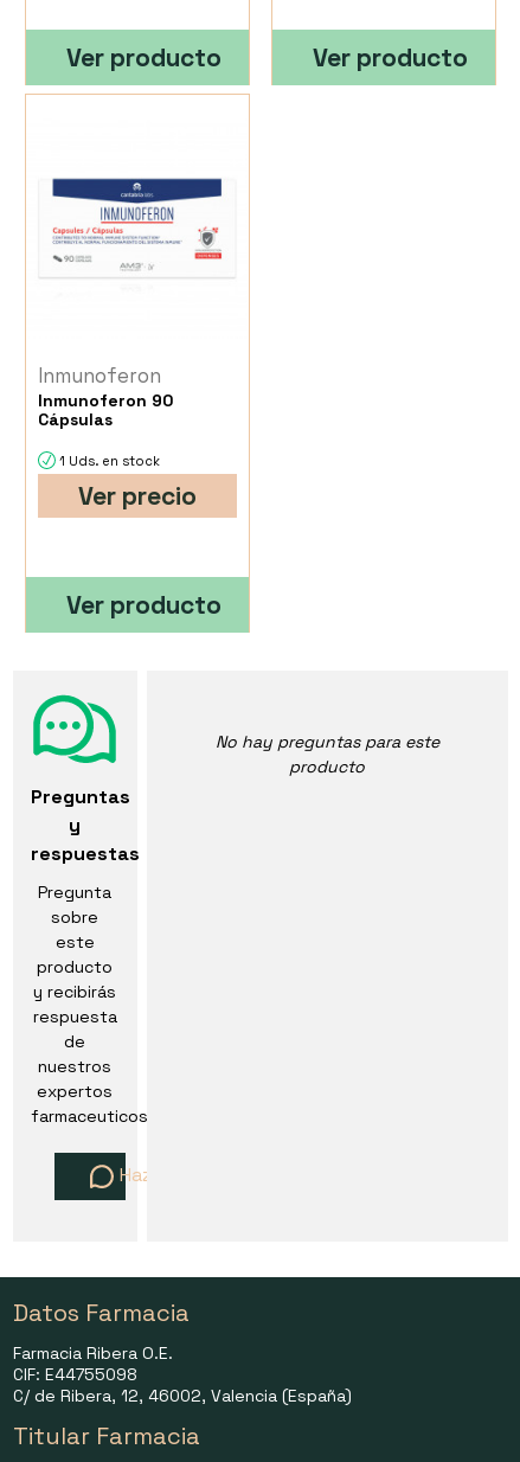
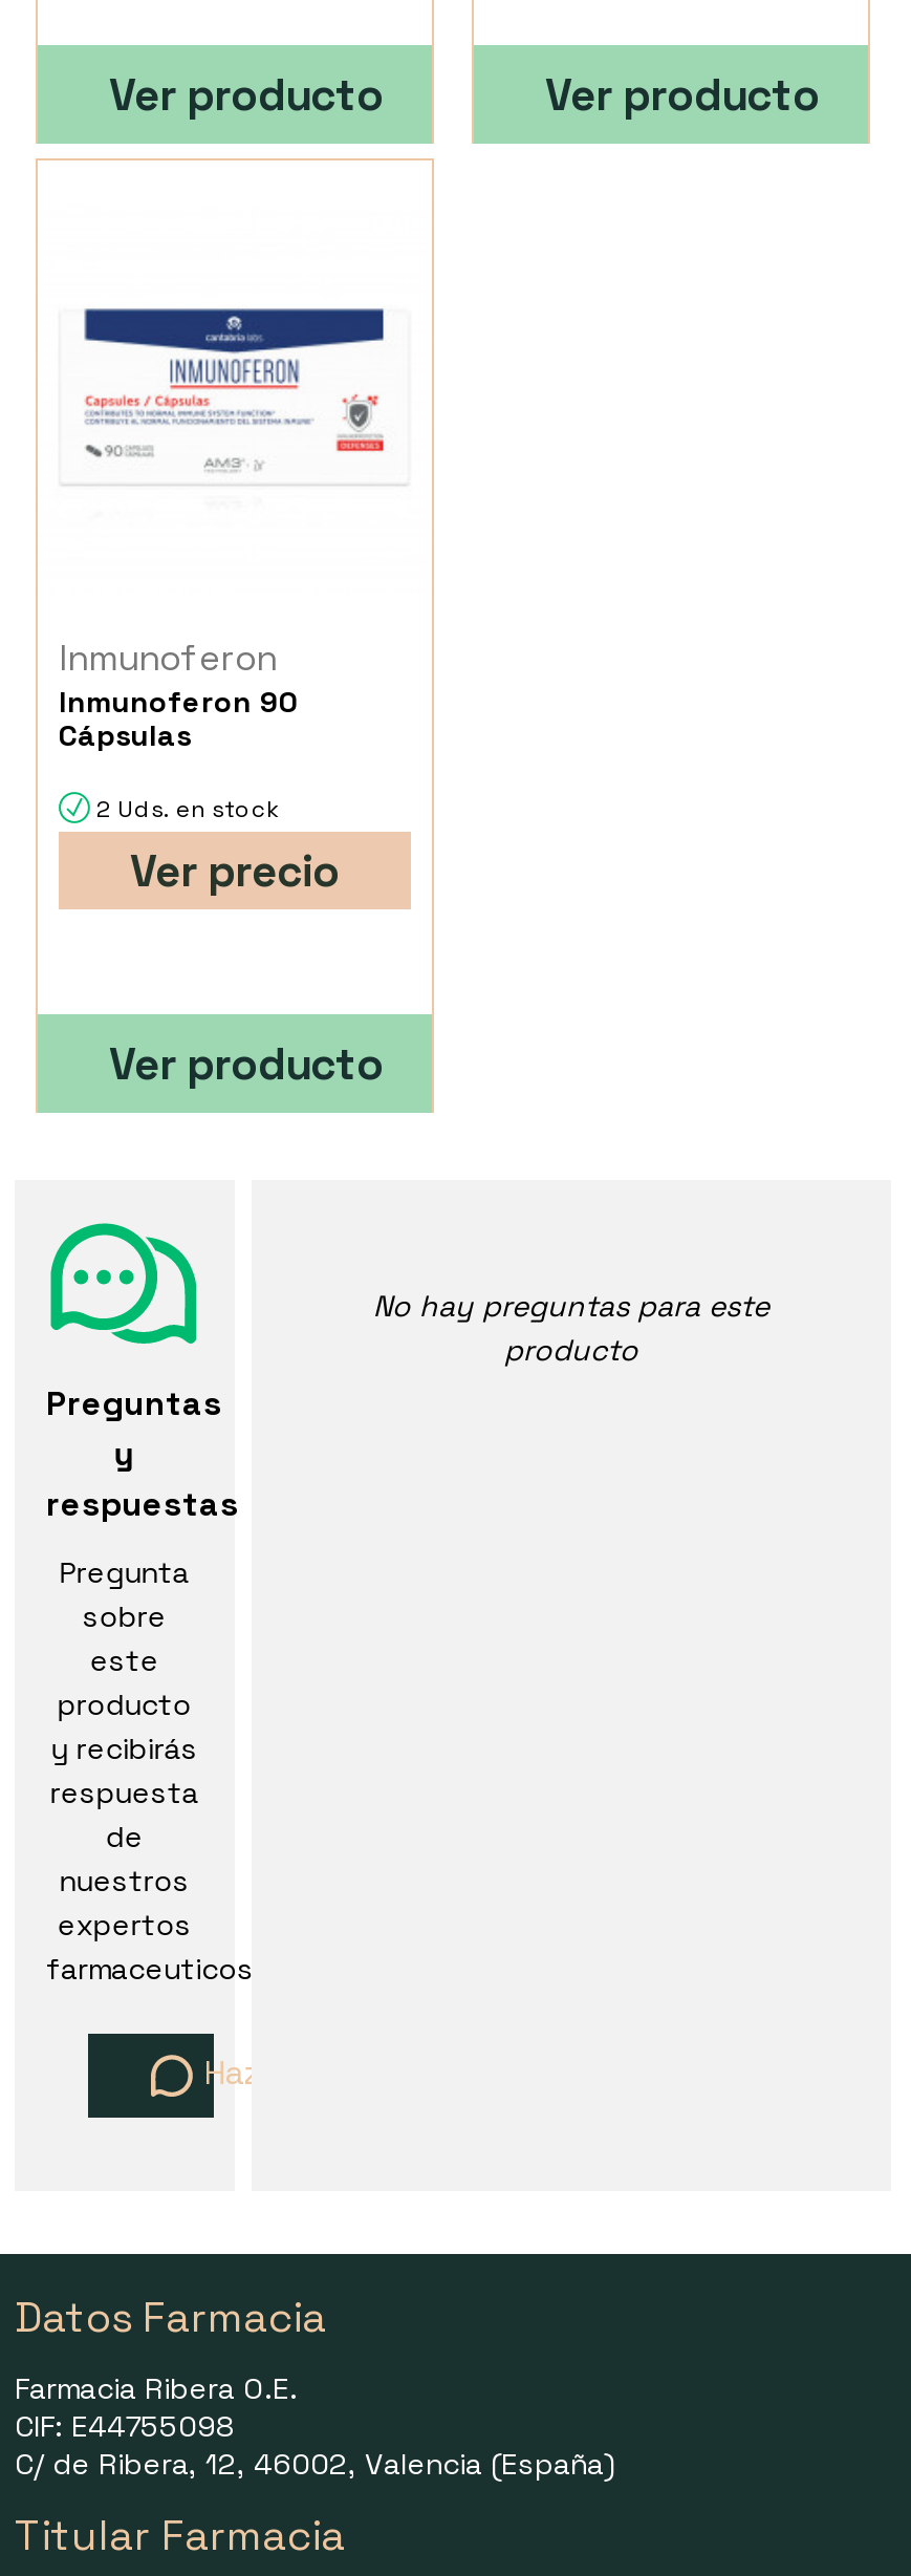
[59,453,160,469] 1 Uds. en stock -> [96,794,279,823] 2 Uds. en stock

